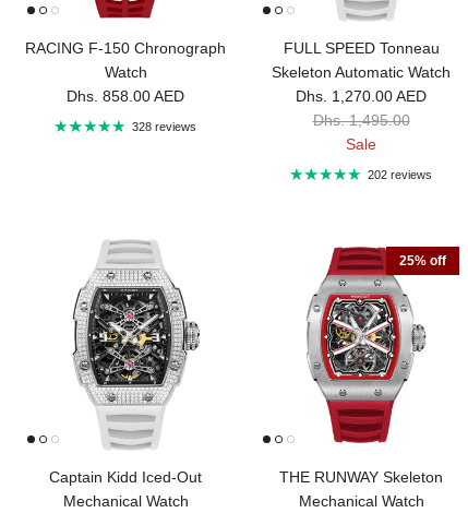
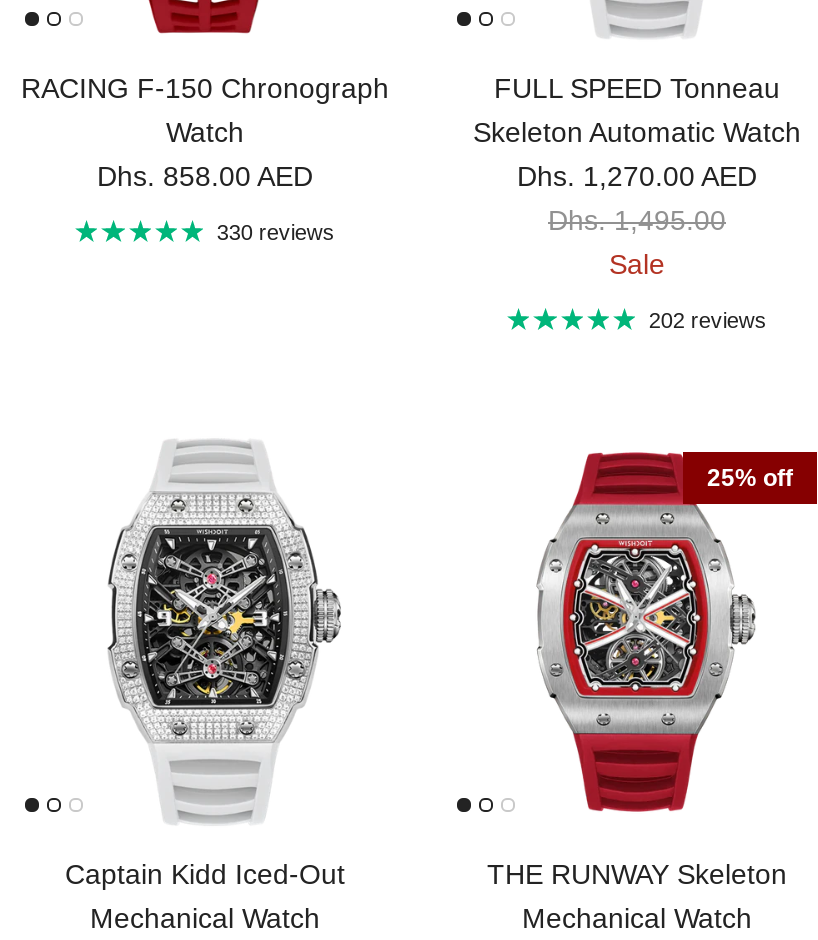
[132,120,196,133] 328 reviews -> [217,220,335,244] 330 reviews

